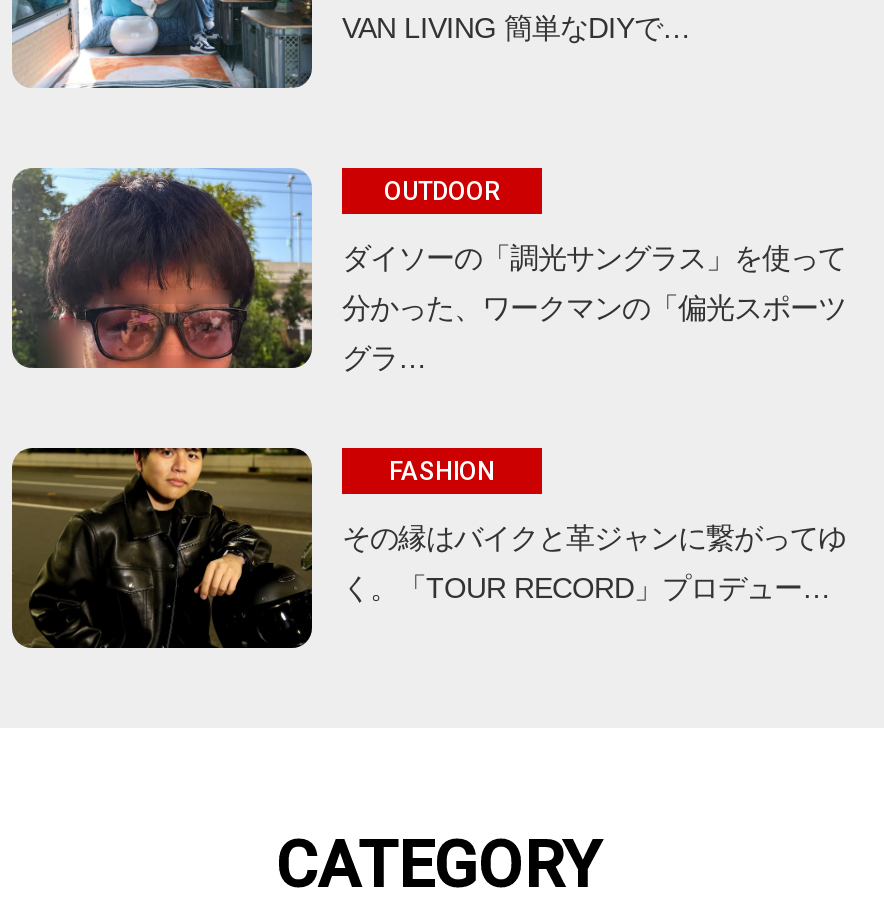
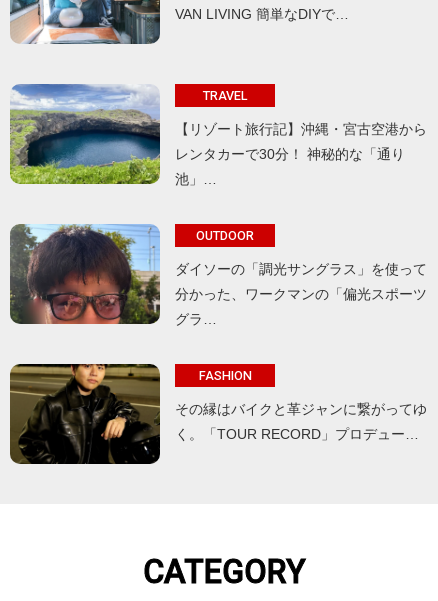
none -> [10,83,427,187] [image] | TRAVEL | 【リゾート旅行記】沖縄・宮古空港から | レンタカーで30分！ 神秘的な「通り | 池」…

